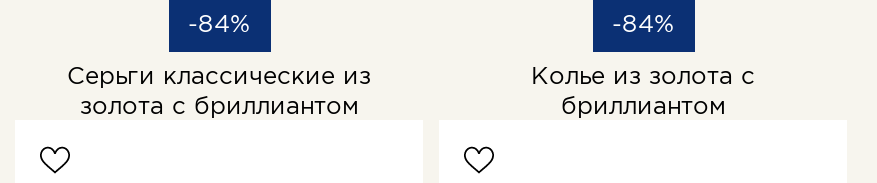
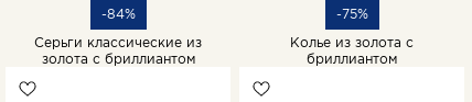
[612,10,674,36] -84% -> [336,7,368,21] -75%

